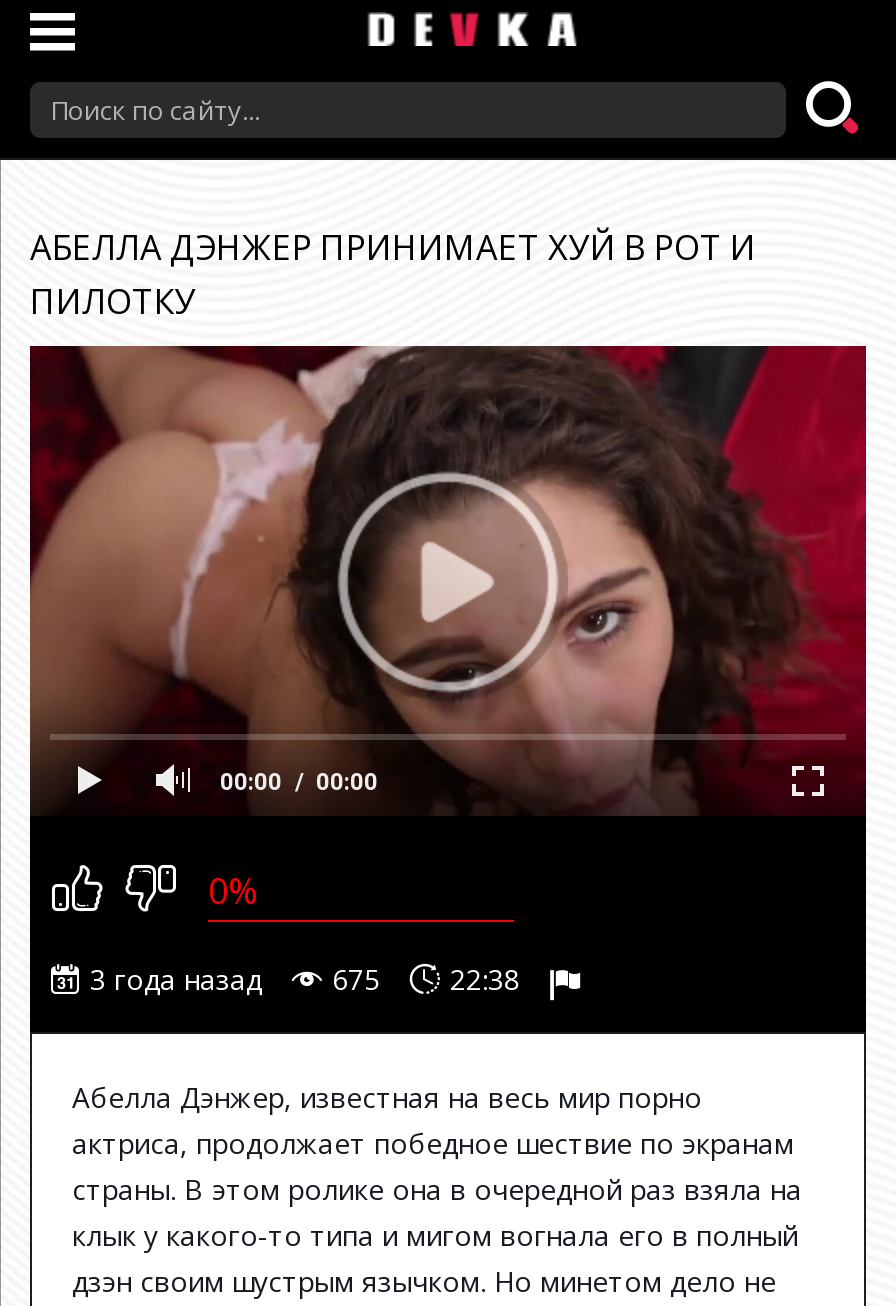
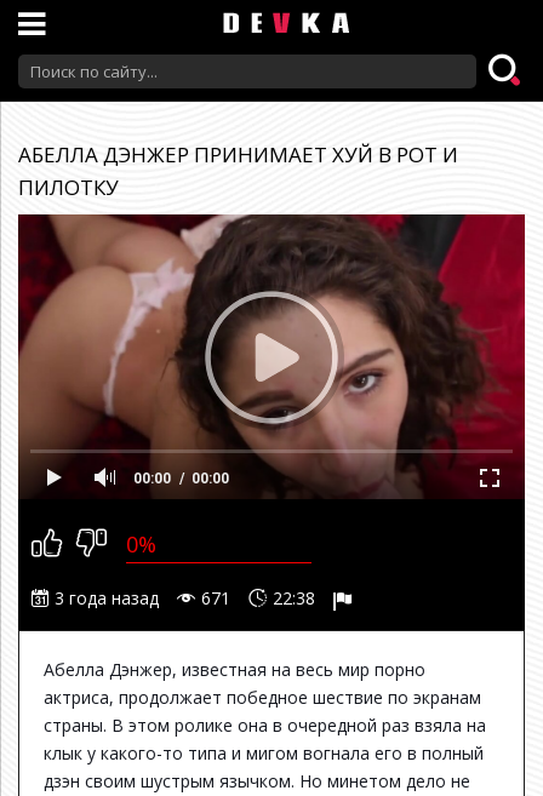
[332,960,380,998] 675 -> [201,586,230,609] 671

